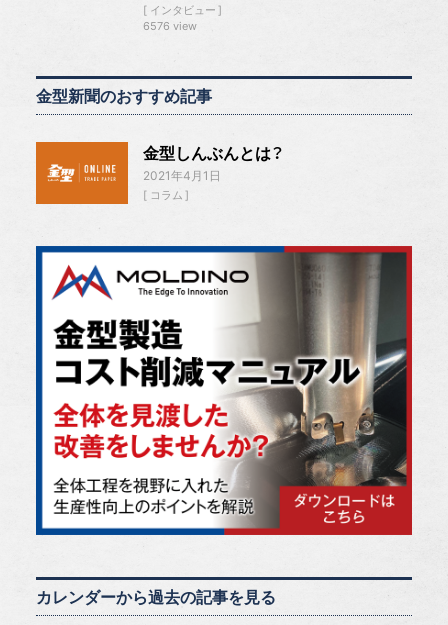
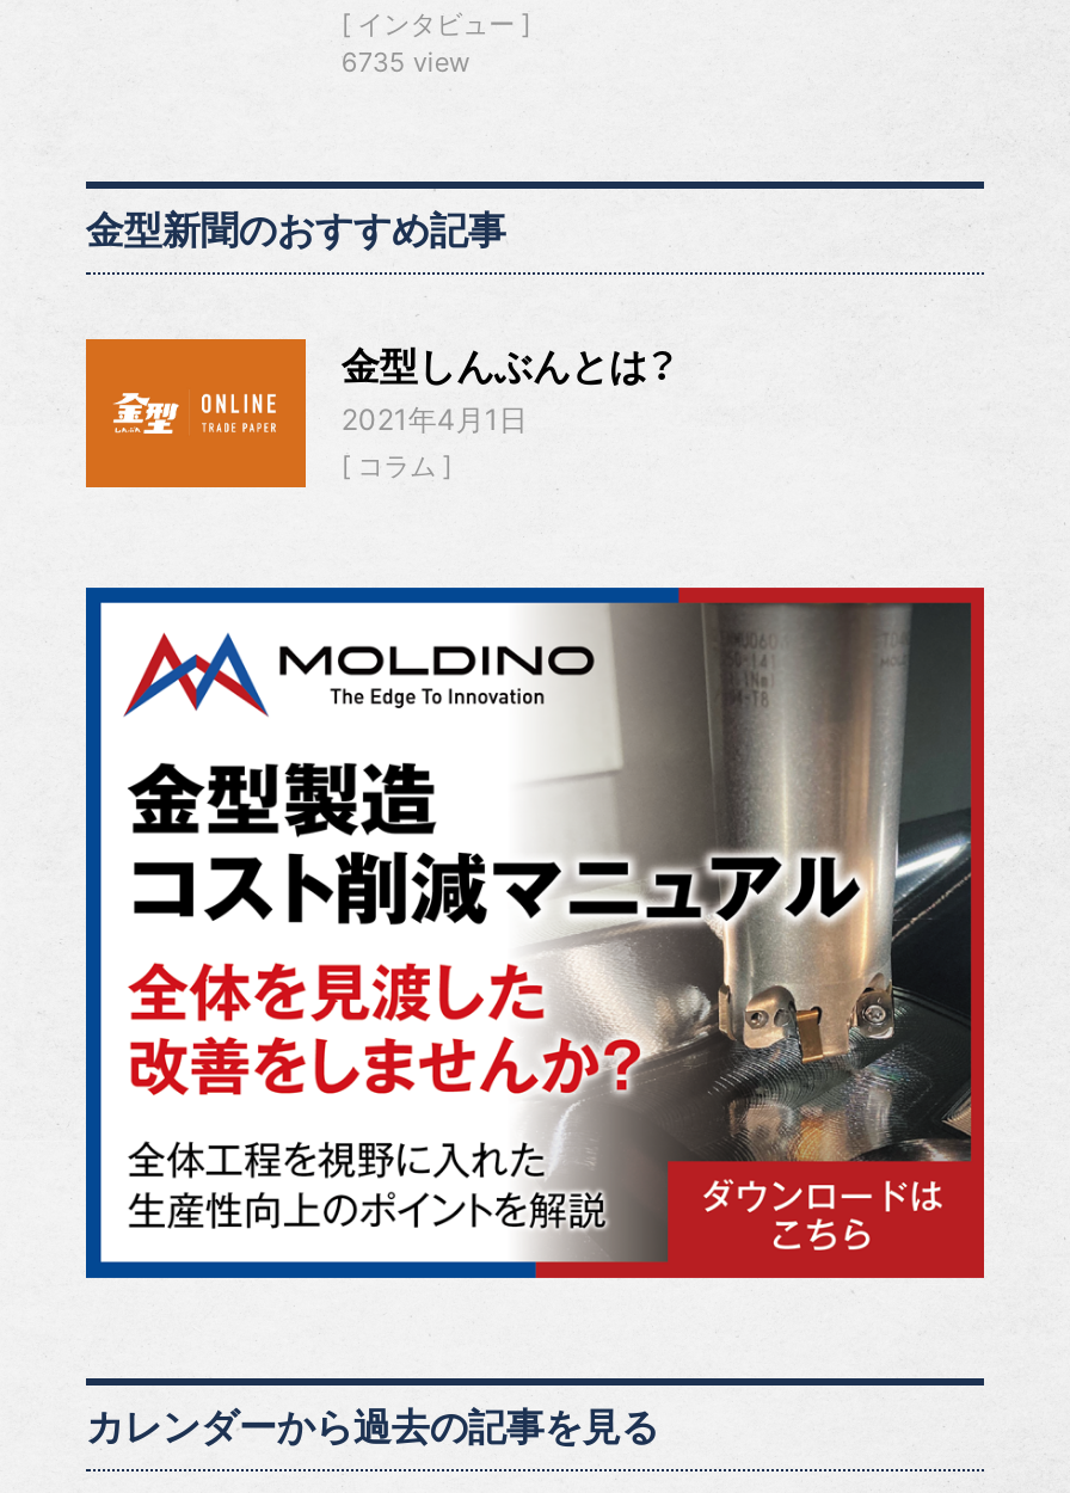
[143,19,197,33] 6576 view -> [341,46,470,79] 6735 view

